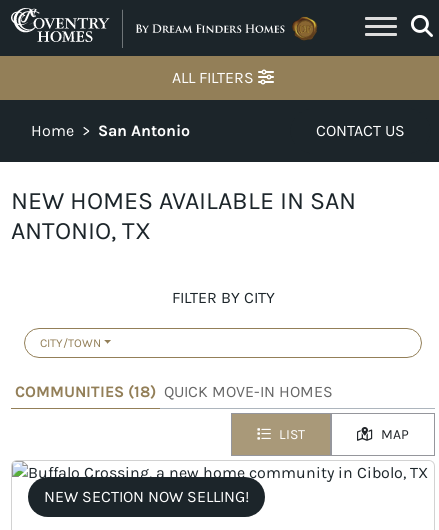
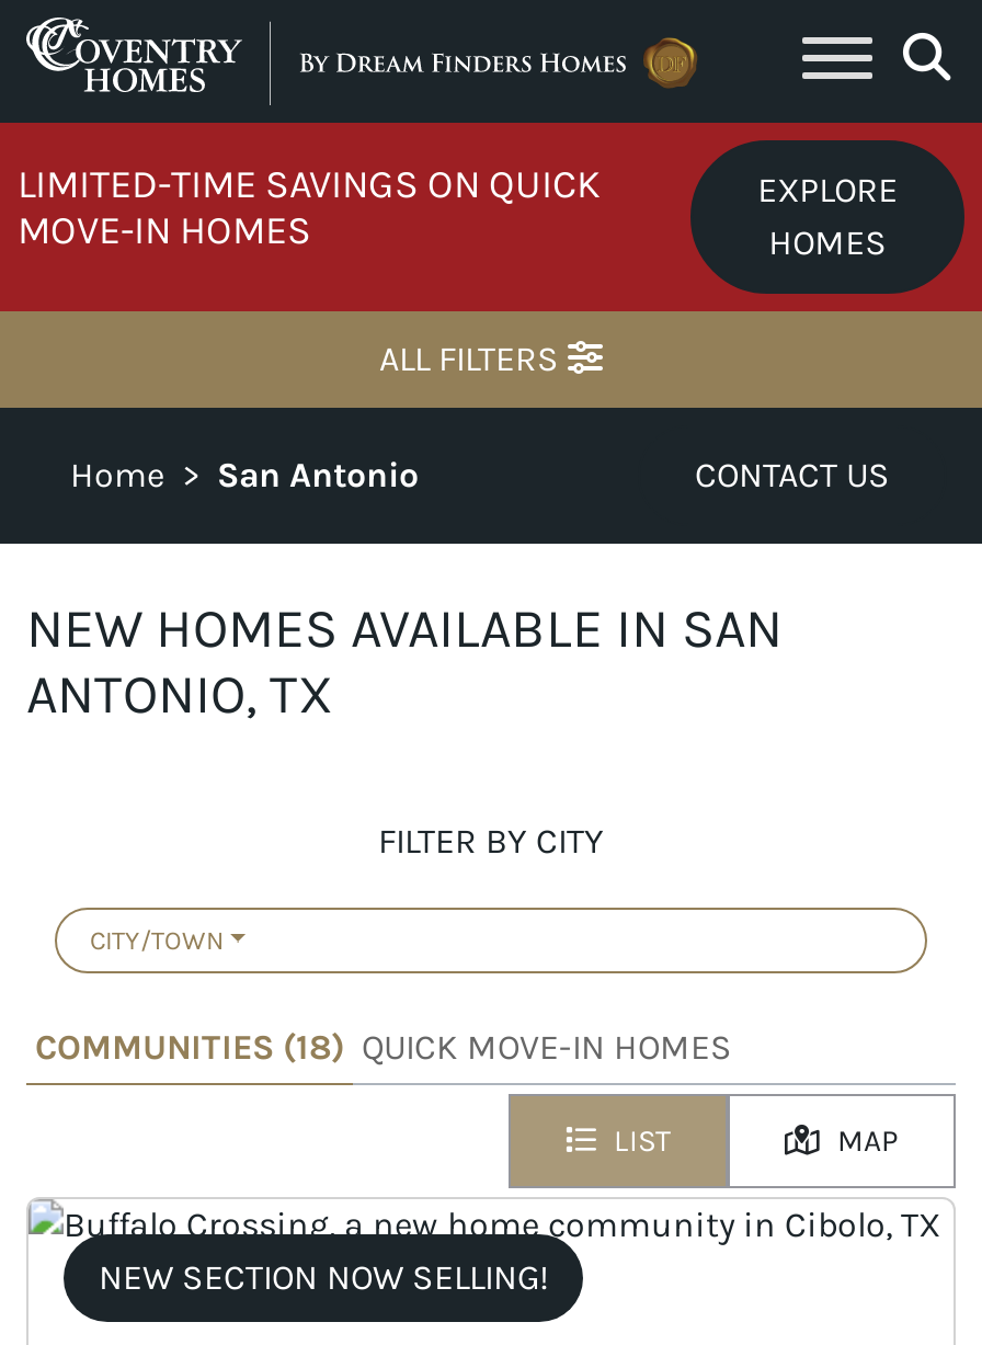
none -> [7,121,975,311] [image] | LIMITED-TIME SAVINGS ON QUICK | MOVE-IN HOMES
none -> [758,169,898,263] EXPLORE | HOMES

